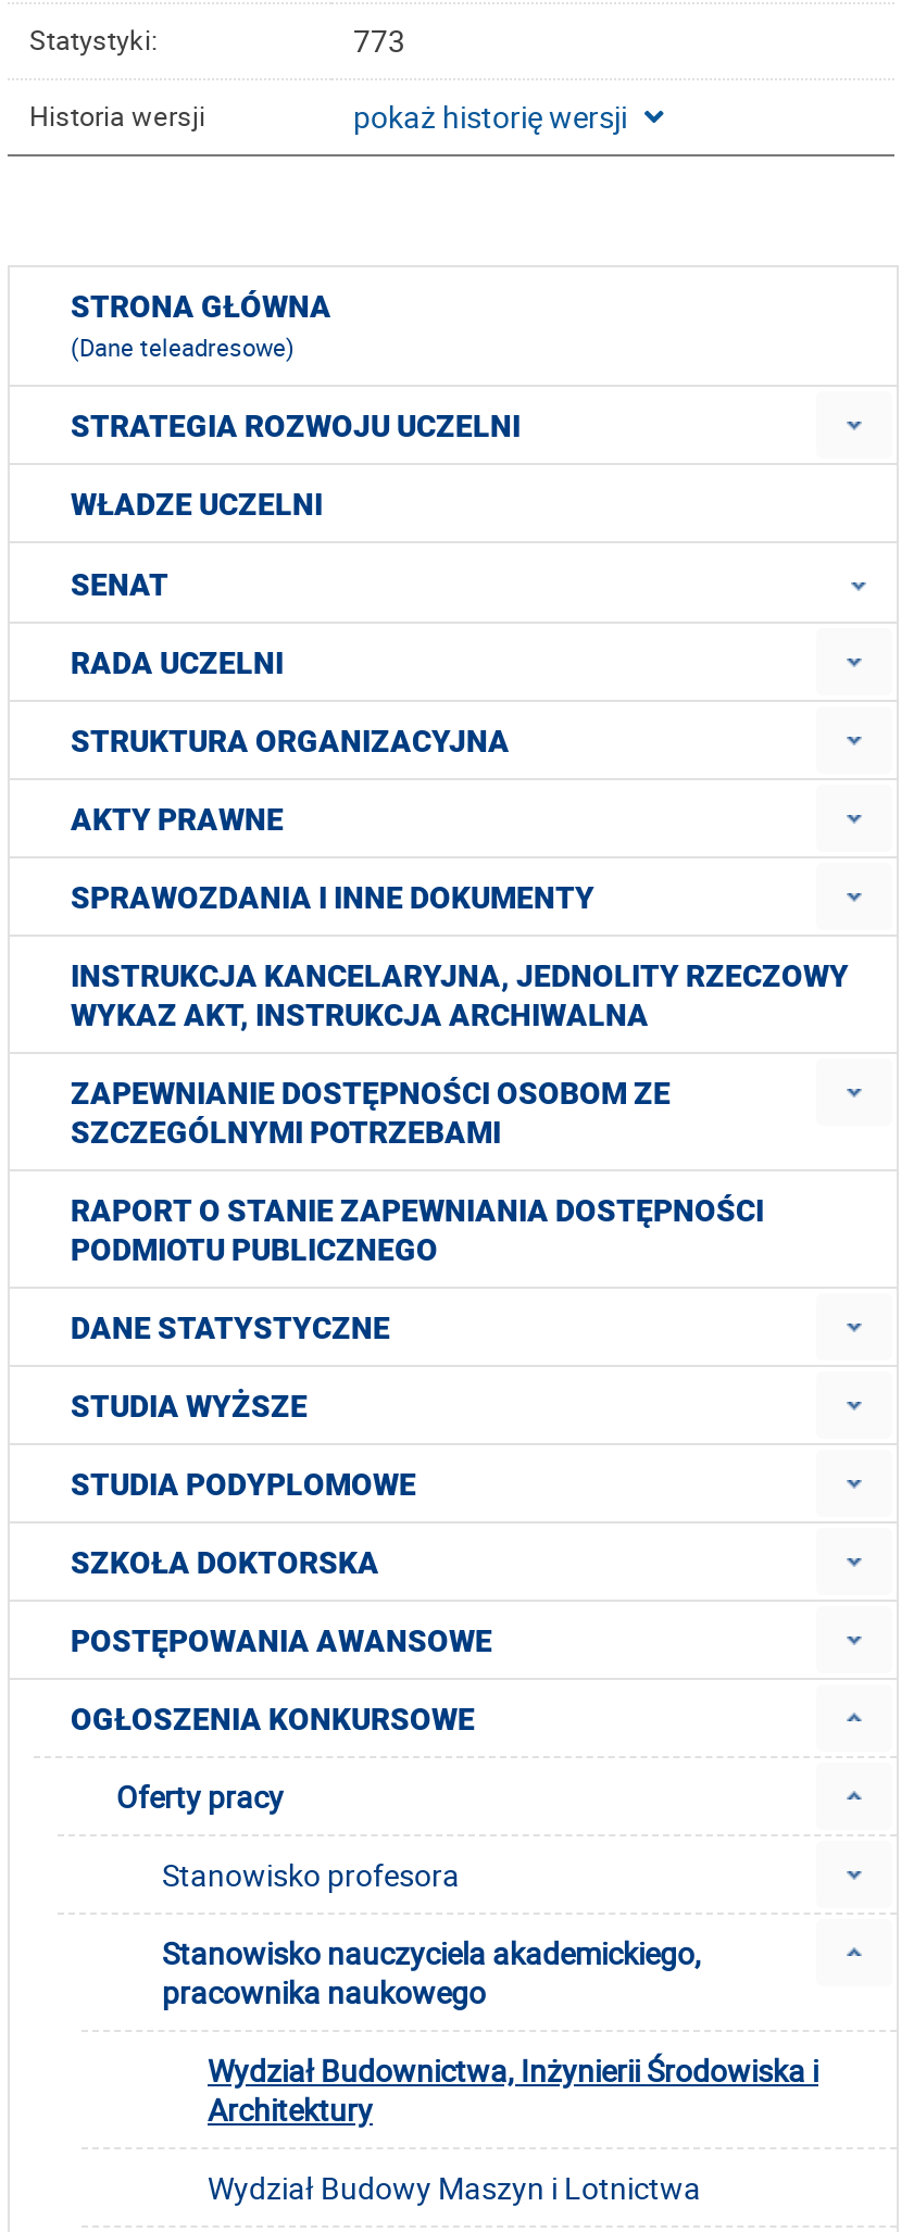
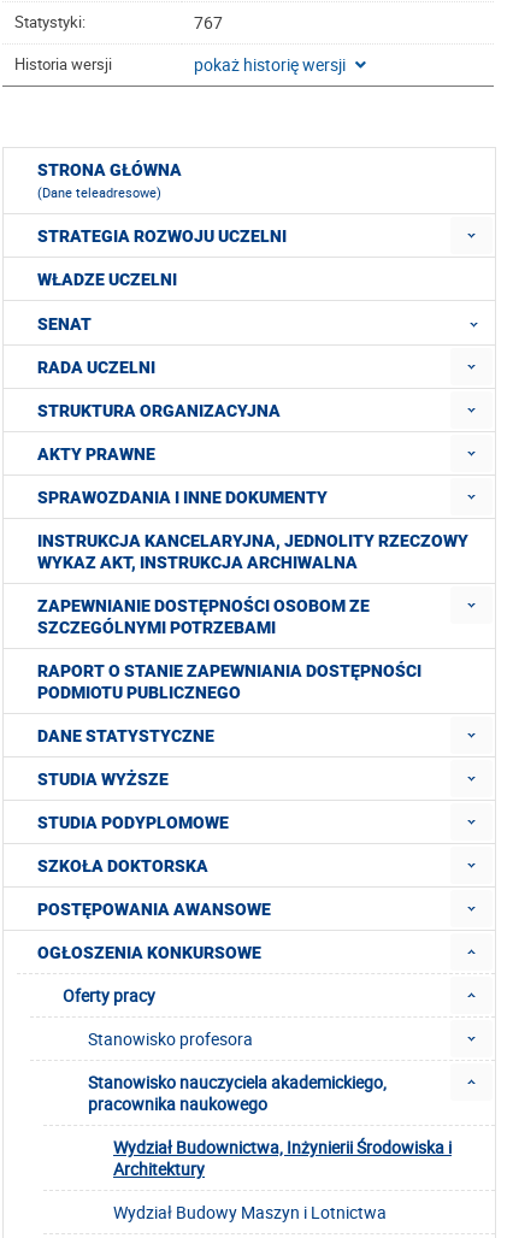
[353,20,405,61] 773 -> [194,11,223,34] 767

